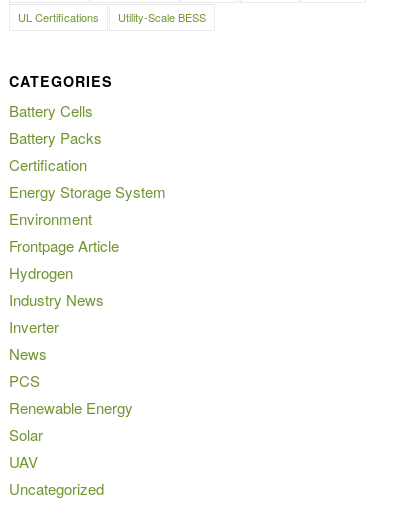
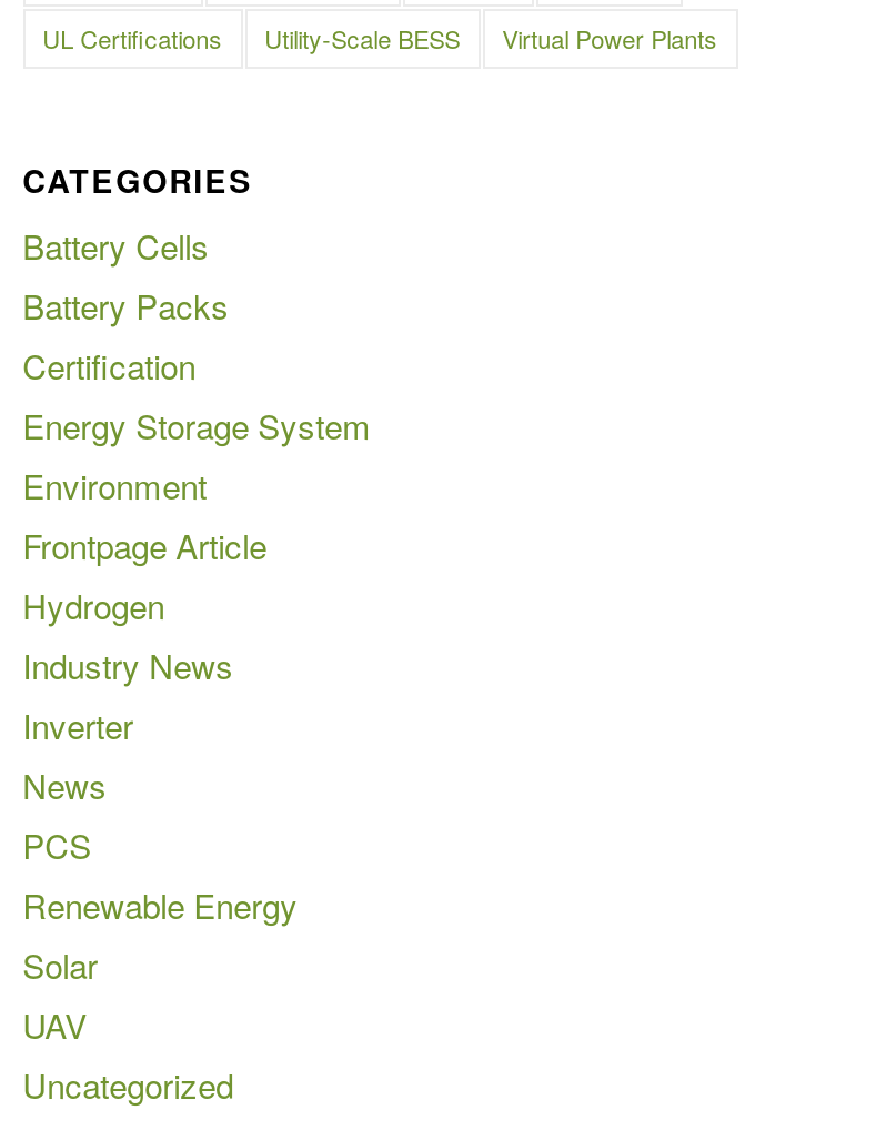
none -> [502,20,717,55] Virtual Power Plants

